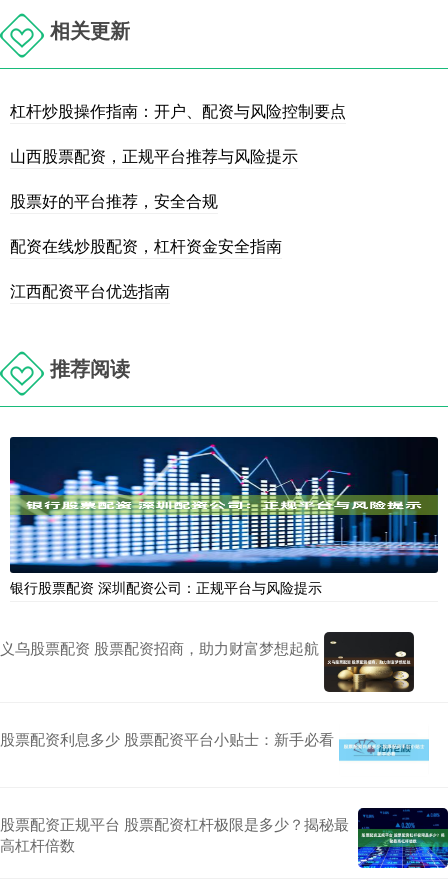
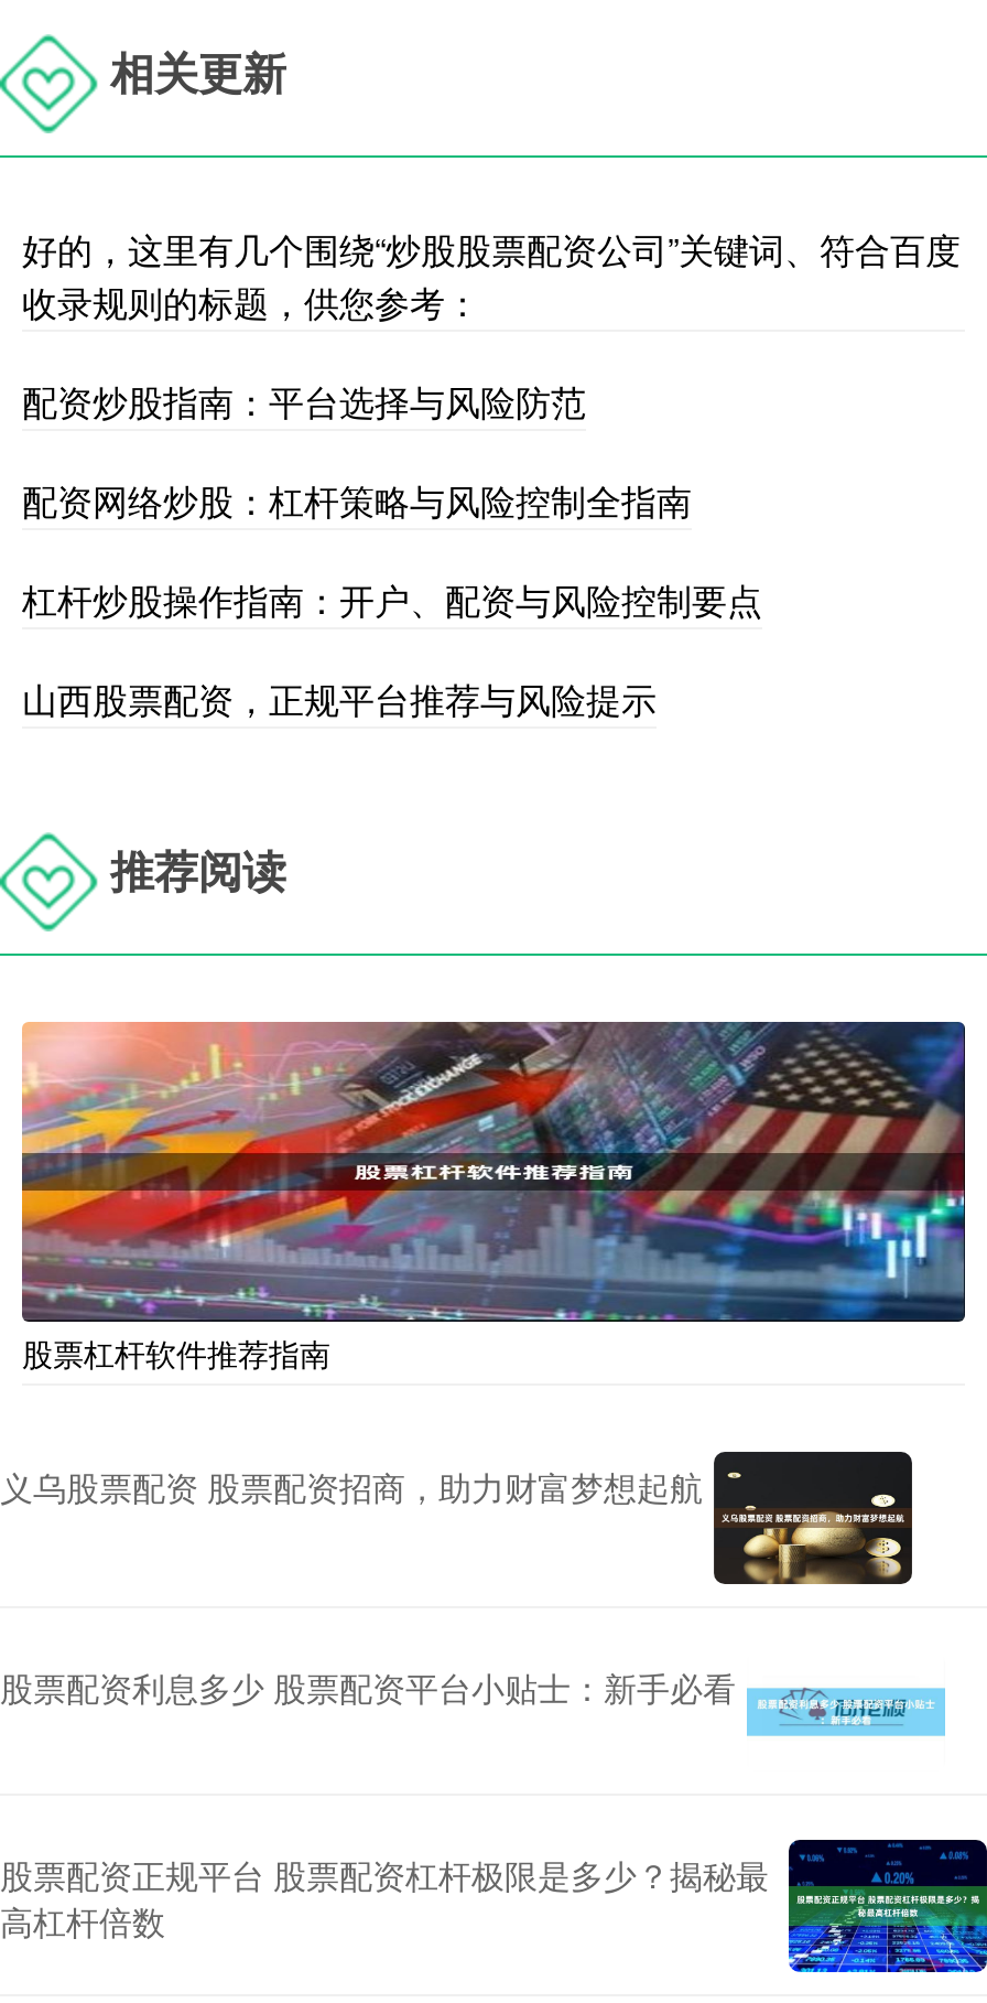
none -> [22,224,961,526] 好的，这里有几个围绕“炒股股票配资公司”关键词、符合百度 | 收录规则的标题，供您参考： | 配资炒股指南：平台选择与风险防范 | 配资网络炒股：杠杆策略与风险控制全指南
moved [10,99,346,167] -> [22,575,762,725]: 杠杆炒股操作指南：开户、配资与风险控制要点 | 山西股票配资，正规平台推荐与风险提示
[10,189,282,302] 股票好的平台推荐，安全合规 | 配资在线炒股配资，杠杆资金安全指南 | 江西配资平台优选指南 -> none
[9,436,438,597] [image] | 银行股票配资 深圳配资公司：正规平台与风险提示 -> [20,1020,967,1375] [image] | 股票杠杆软件推荐指南

